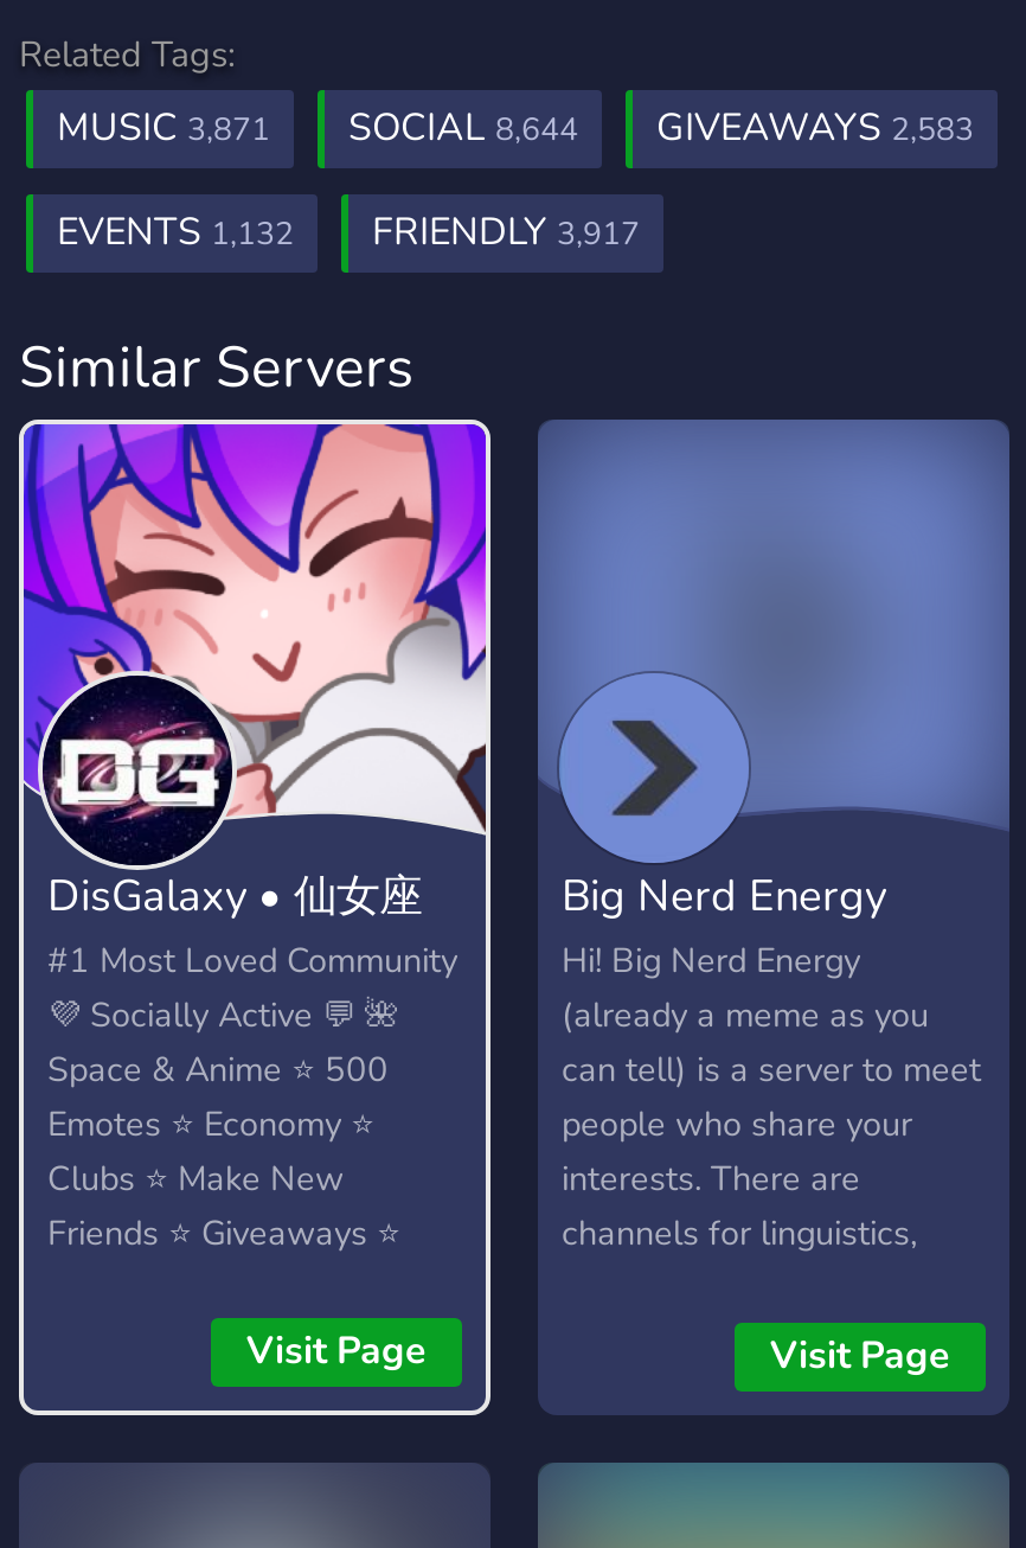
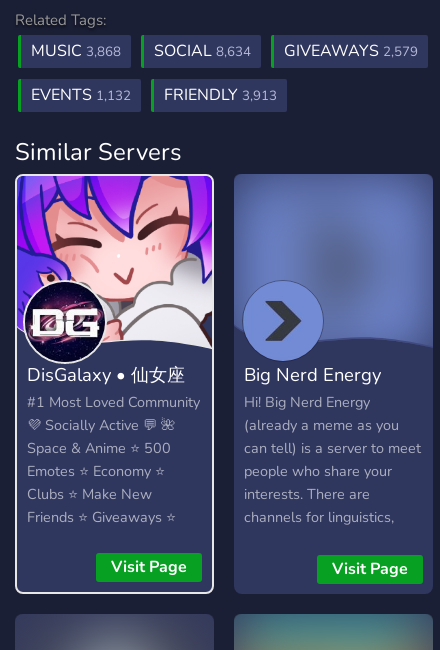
[57,102,270,154] MUSIC 3,871 -> [31,40,121,62] MUSIC 3,868
[348,102,578,154] SOCIAL 8,644 -> [154,40,251,62] SOCIAL 8,634
[656,102,974,154] GIVEAWAYS 2,583 -> [284,40,418,62] GIVEAWAYS 2,579
[57,206,640,258] EVENTS 1,132 FRIENDLY 3,917 -> [31,84,277,106] EVENTS 1,132 FRIENDLY 3,913

